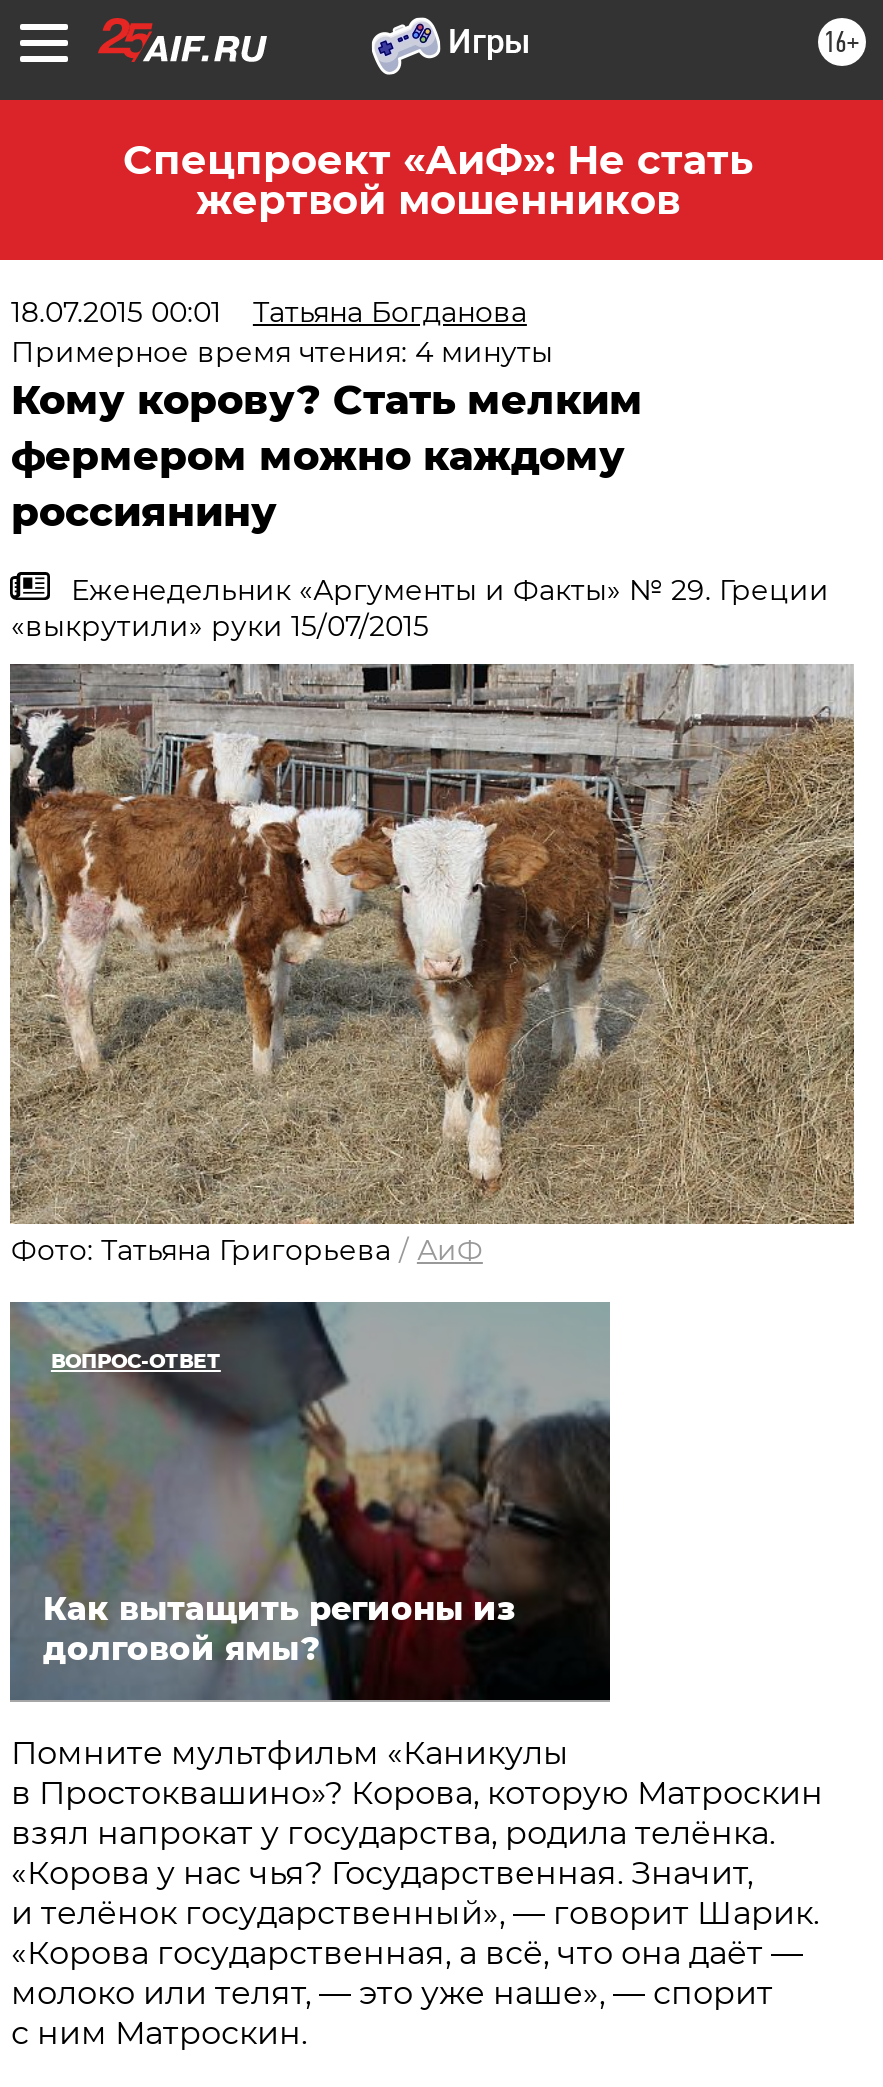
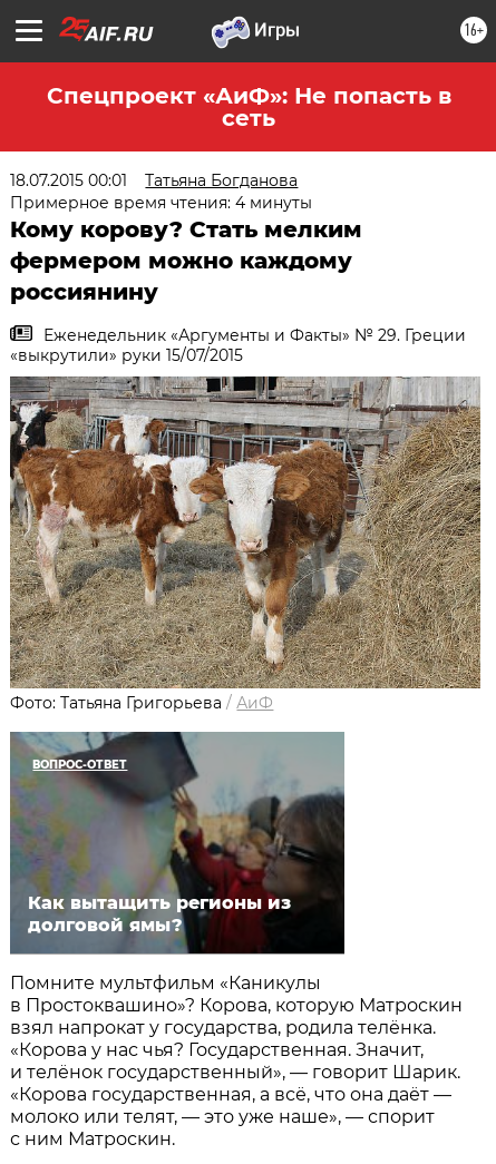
[123,136,753,224] Спецпроект «АиФ»: Не стать | жертвой мошенников -> [46,82,451,131] Спецпроект «АиФ»: Не попасть в | сеть

